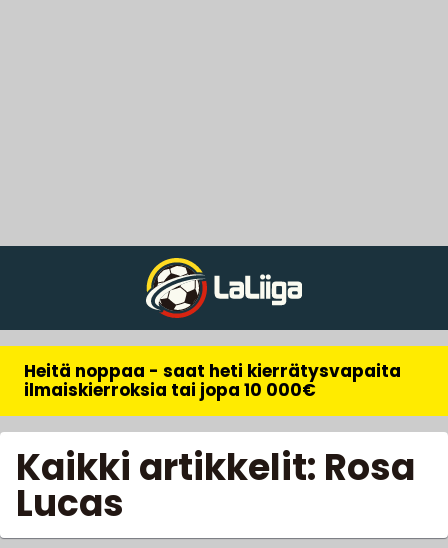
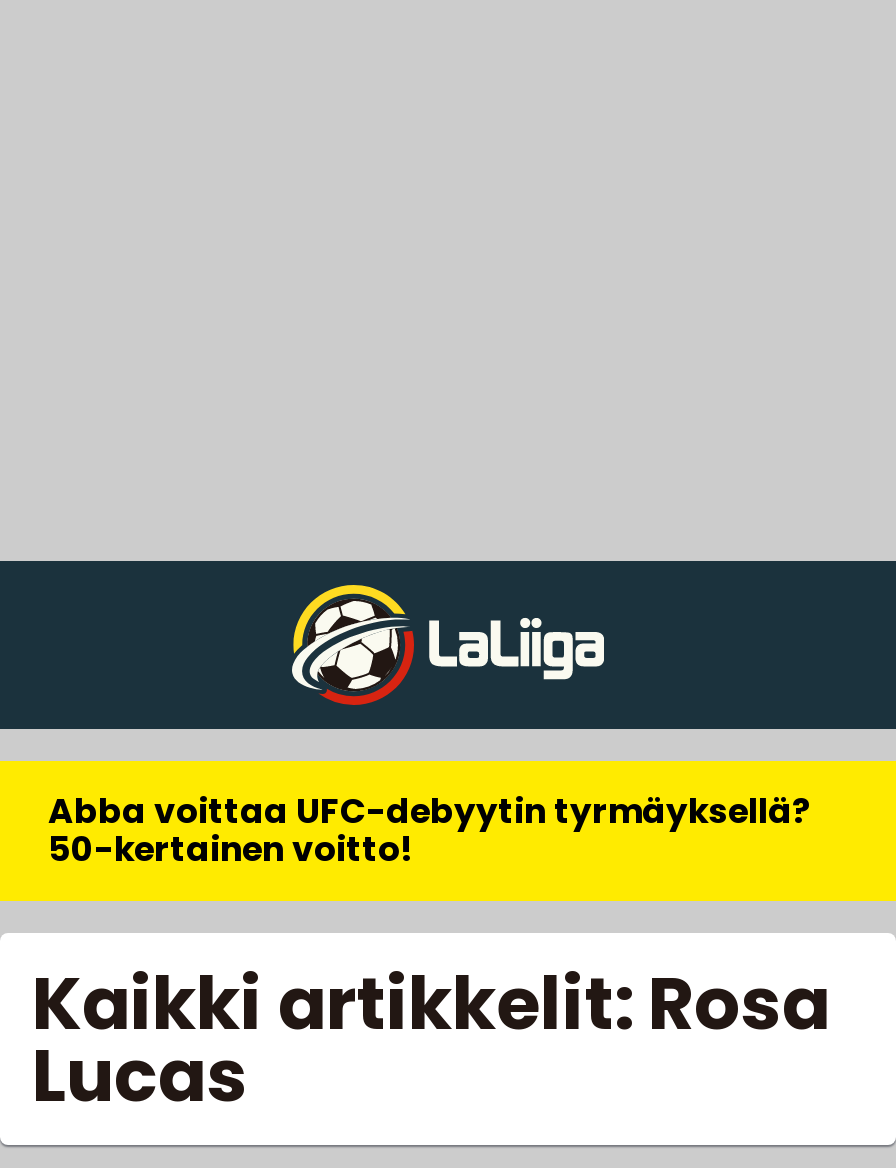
[24,359,401,402] Heitä noppaa - saat heti kierrätysvapaita | ilmaiskierroksia tai jopa 10 000€ -> [48,787,812,873] Abba voittaa UFC-debyytin tyrmäyksellä? | 50-kertainen voitto!

